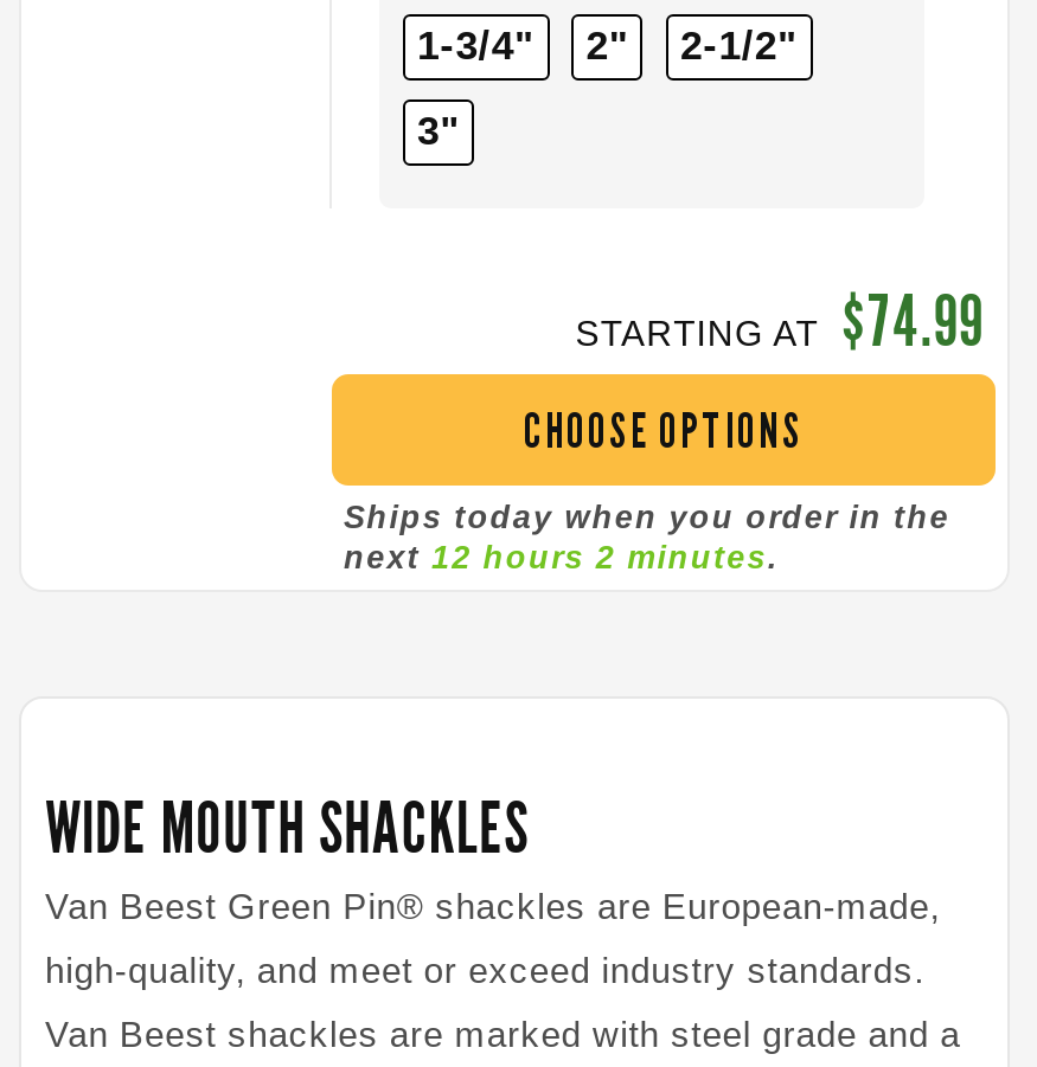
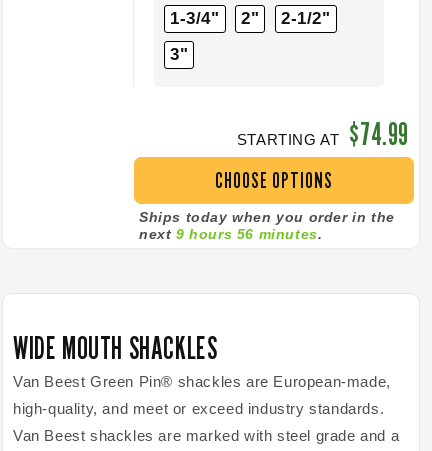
[344,540,778,575] next 12 hours 2 minutes. -> [139,227,322,242] next 9 hours 56 minutes.

